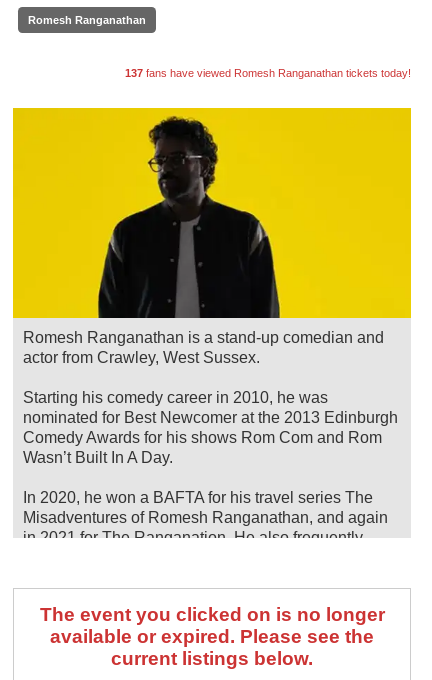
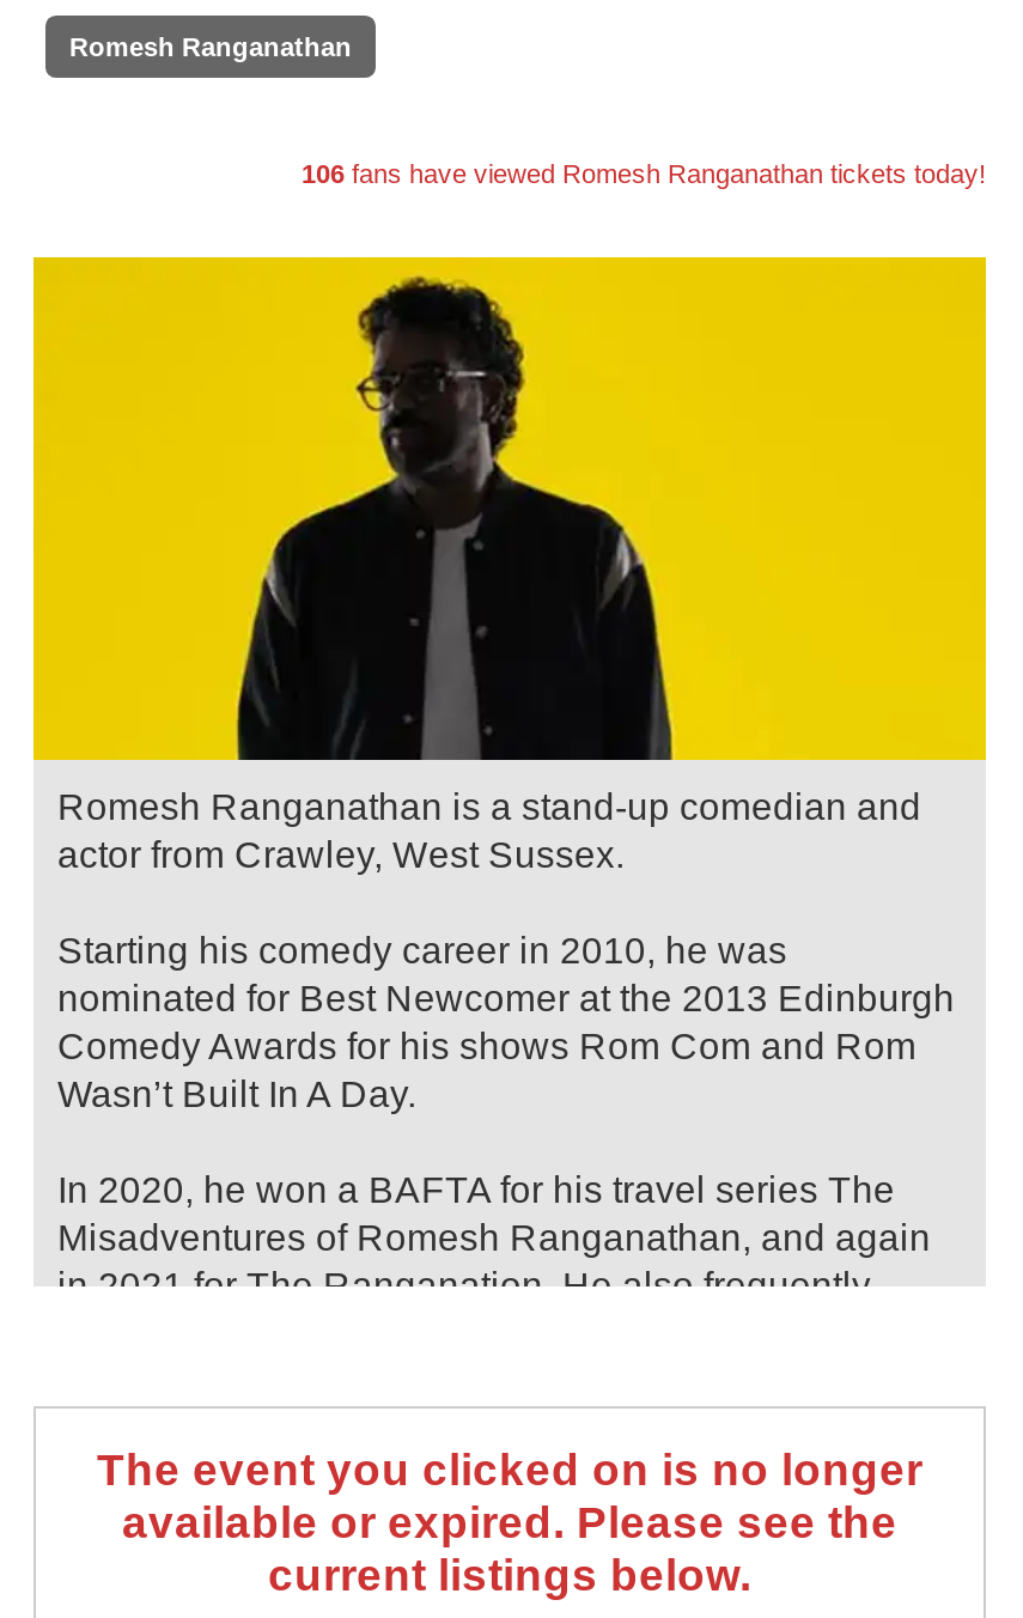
[125,67,411,79] 137 fans have viewed Romesh Ranganathan tickets today! -> [302,159,986,188] 106 fans have viewed Romesh Ranganathan tickets today!

